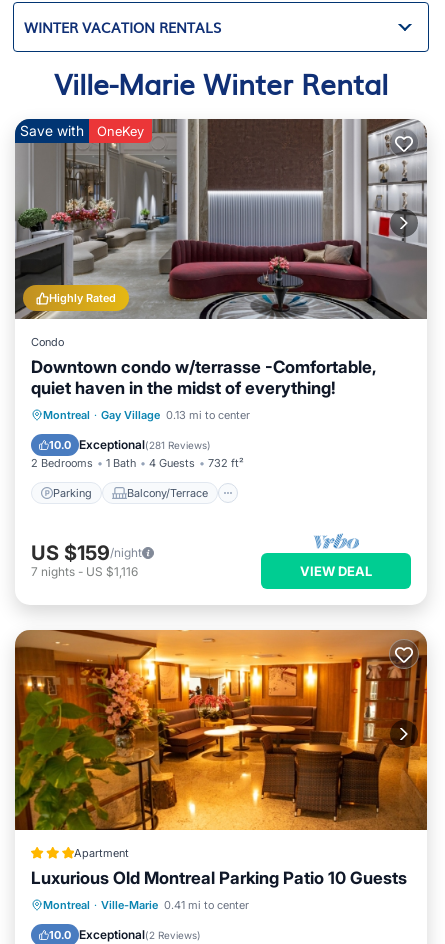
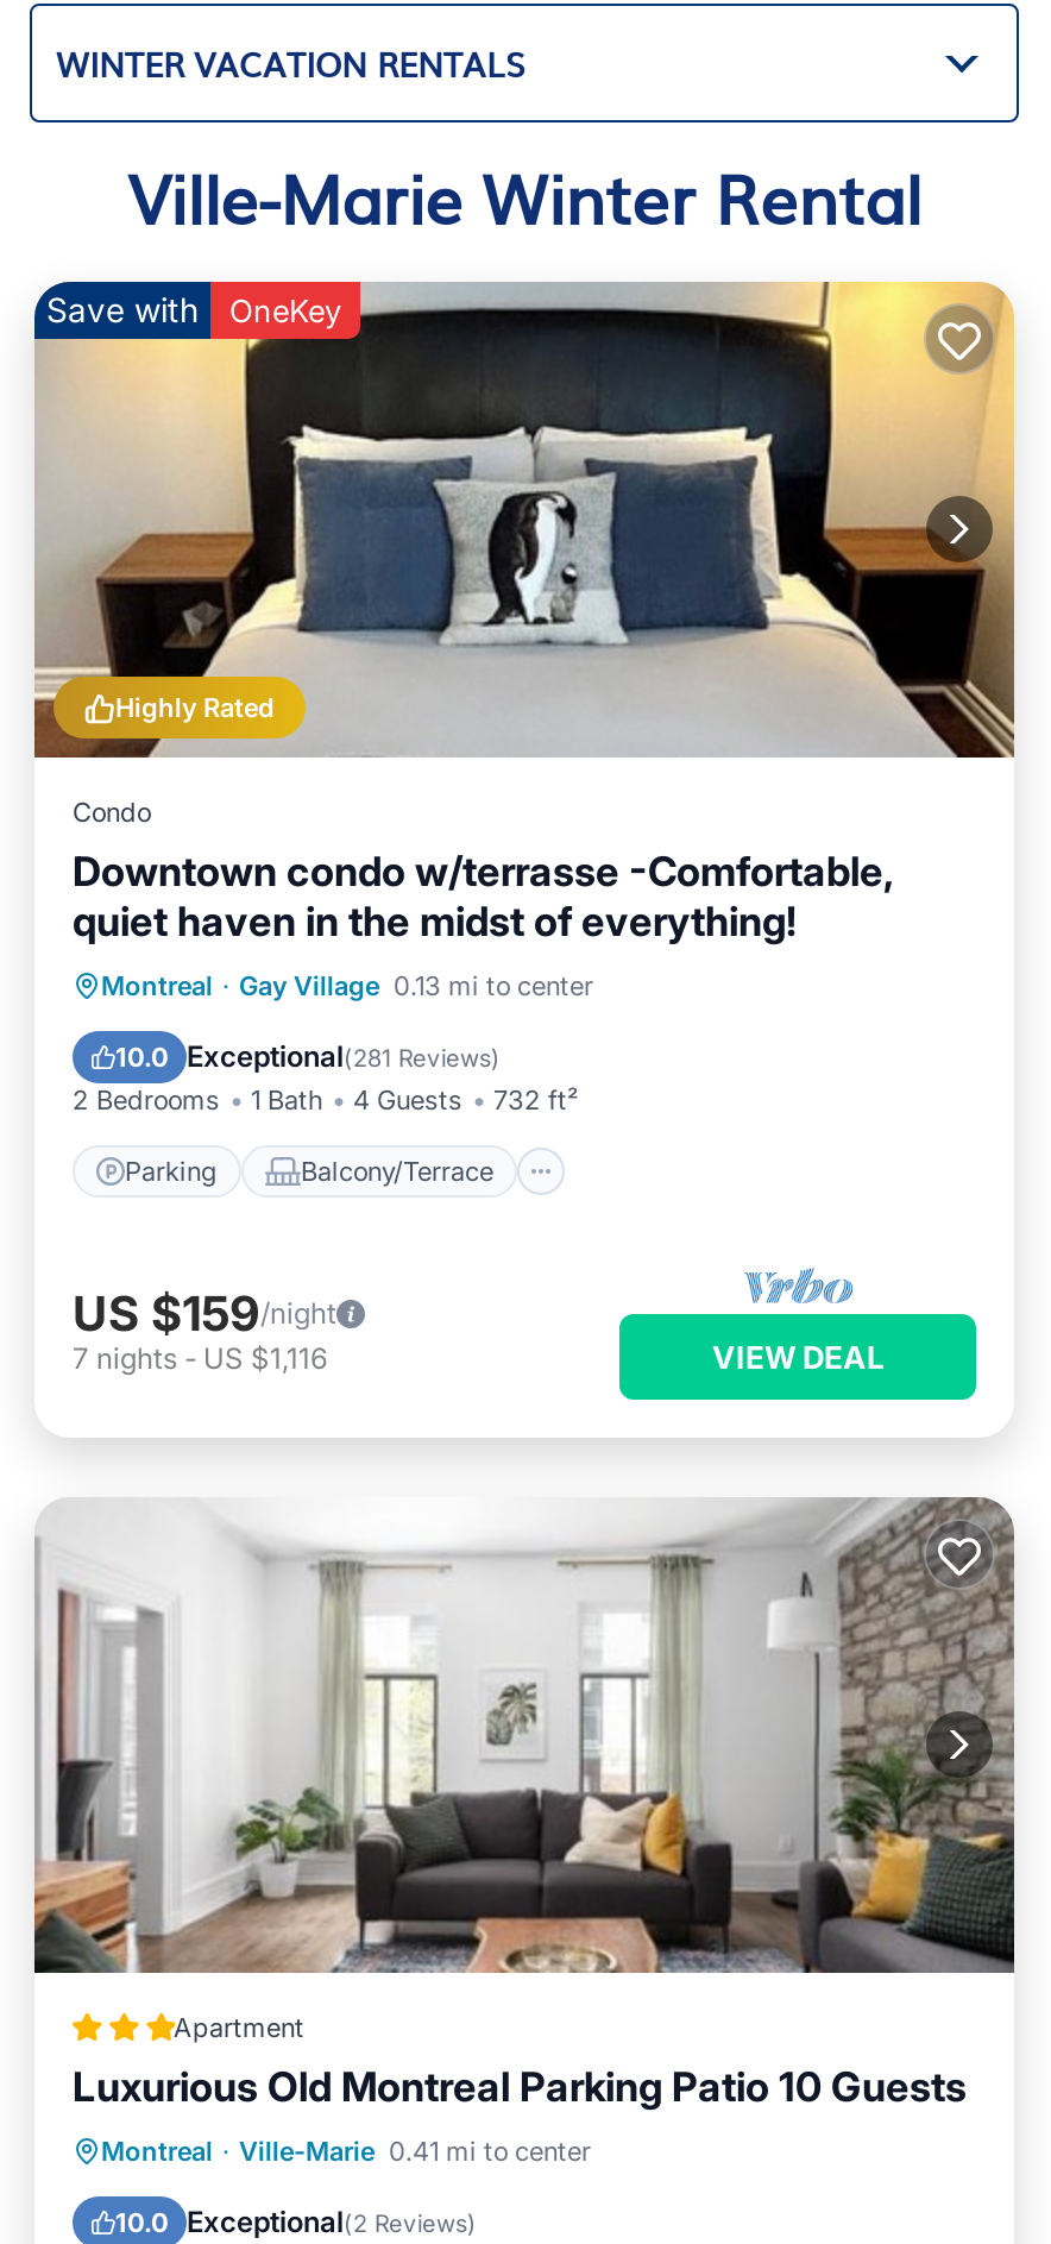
[14,118,428,319] [image] -> [34,279,1014,758] [image]
[14,629,428,831] [image] -> [32,1497,1017,1975] [image]

